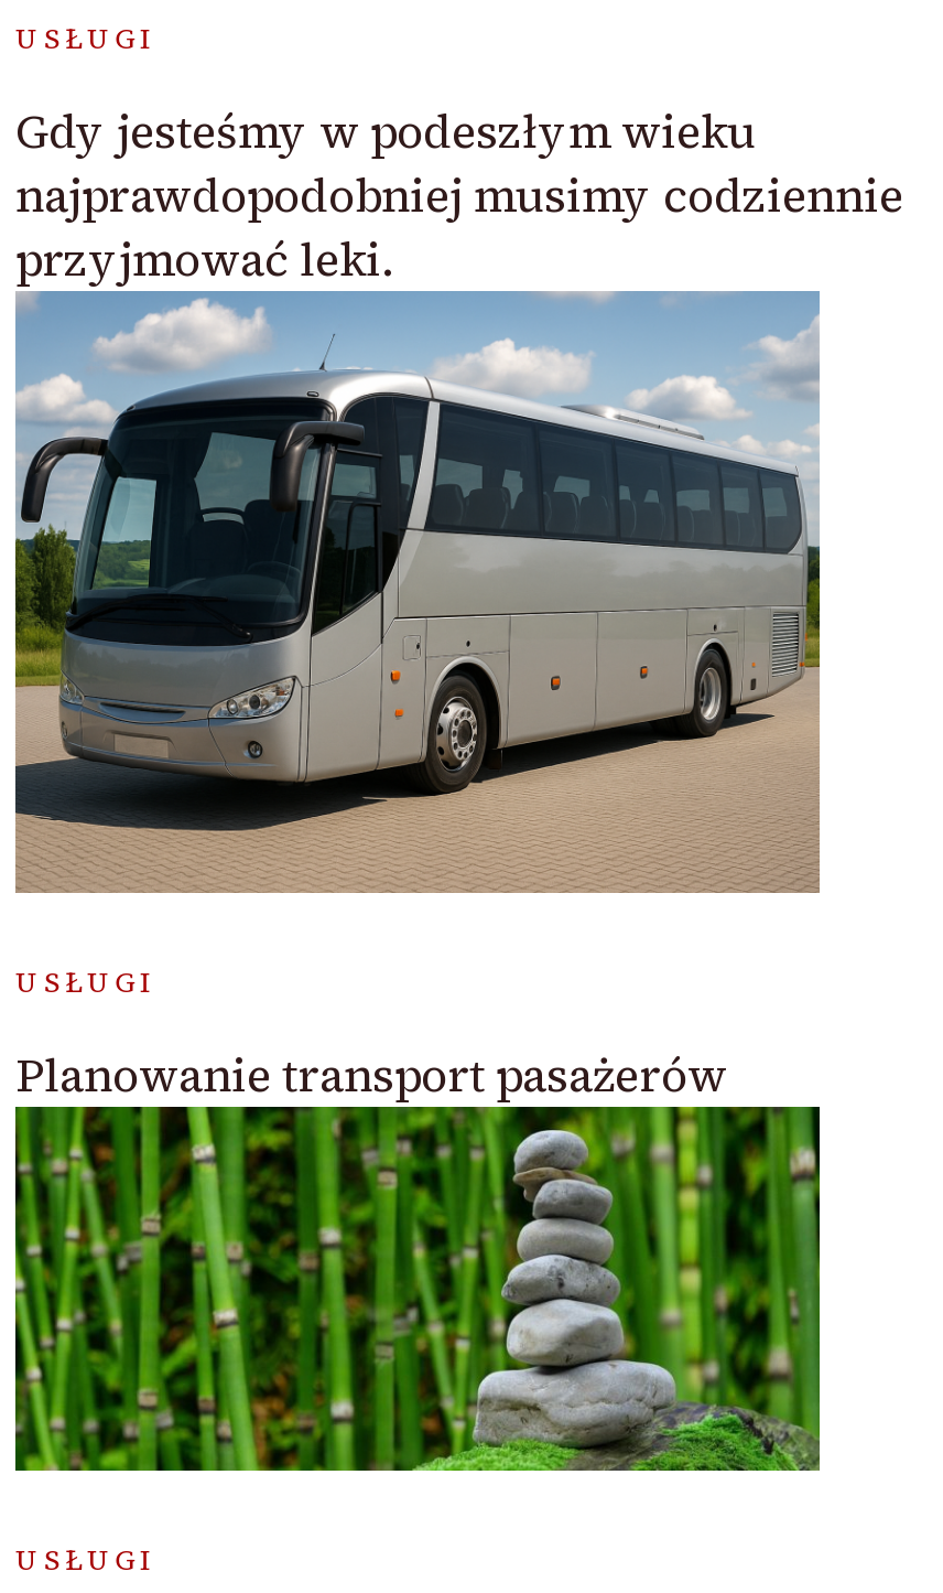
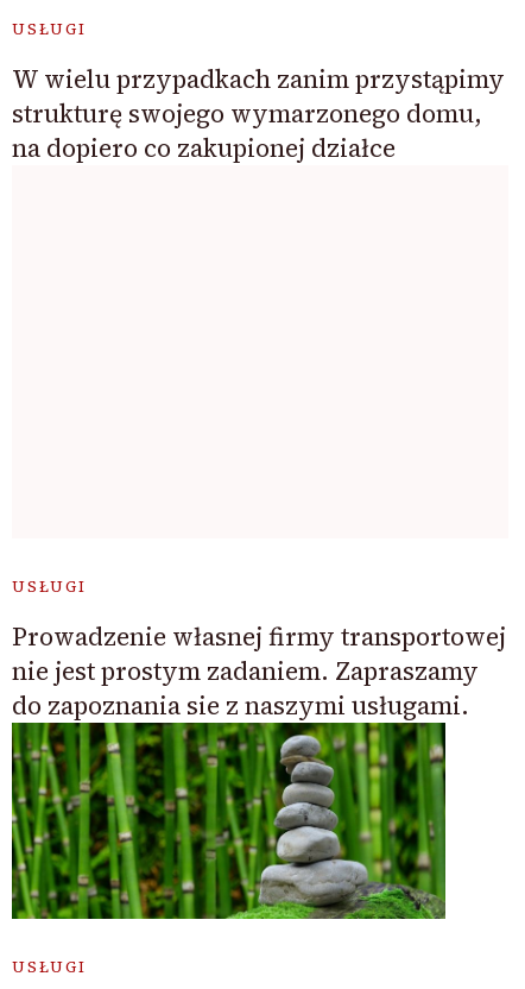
[15,98,903,290] Gdy jesteśmy w podeszłym wieku | najprawdopodobniej musimy codziennie | przyjmować leki. -> [12,62,505,166] W wielu przypadkach zanim przystąpimy | strukturę swojego wymarzonego domu, | na dopiero co zakupionej działce
[13,289,822,895] [image] -> none
[15,1043,727,1107] Planowanie transport pasażerów -> [12,620,506,723] Prowadzenie własnej firmy transportowej | nie jest prostym zadaniem. Zapraszamy | do zapoznania sie z naszymi usługami.

